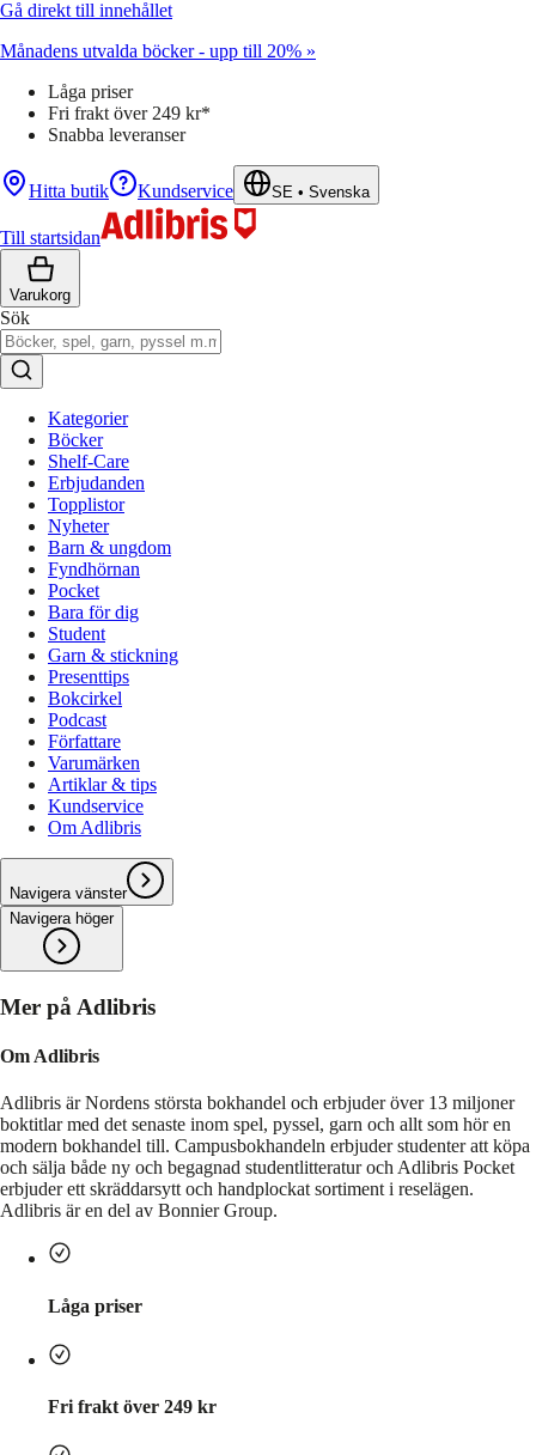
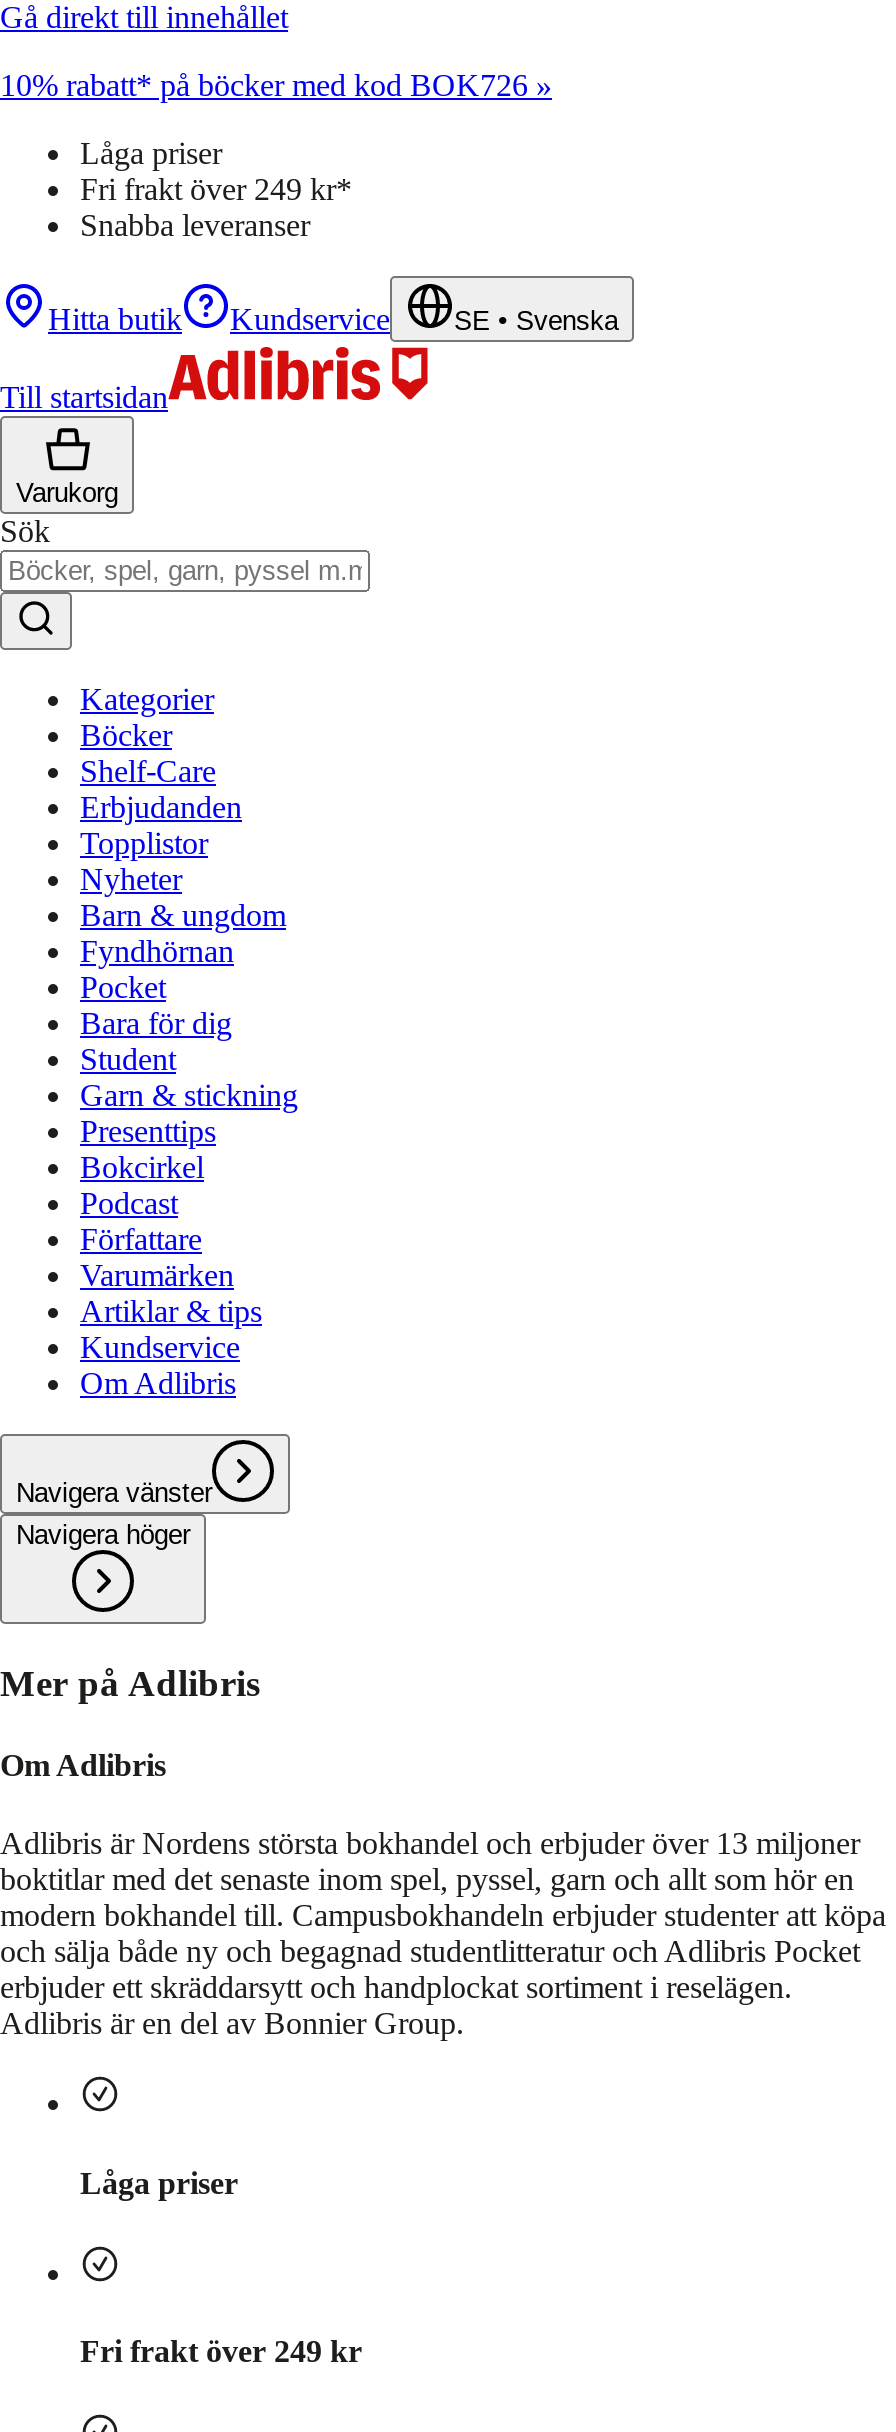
[0,41,316,61] Månadens utvalda böcker - upp till 20% » -> [0,68,552,102] 10% rabatt* på böcker med kod BOK726 »

